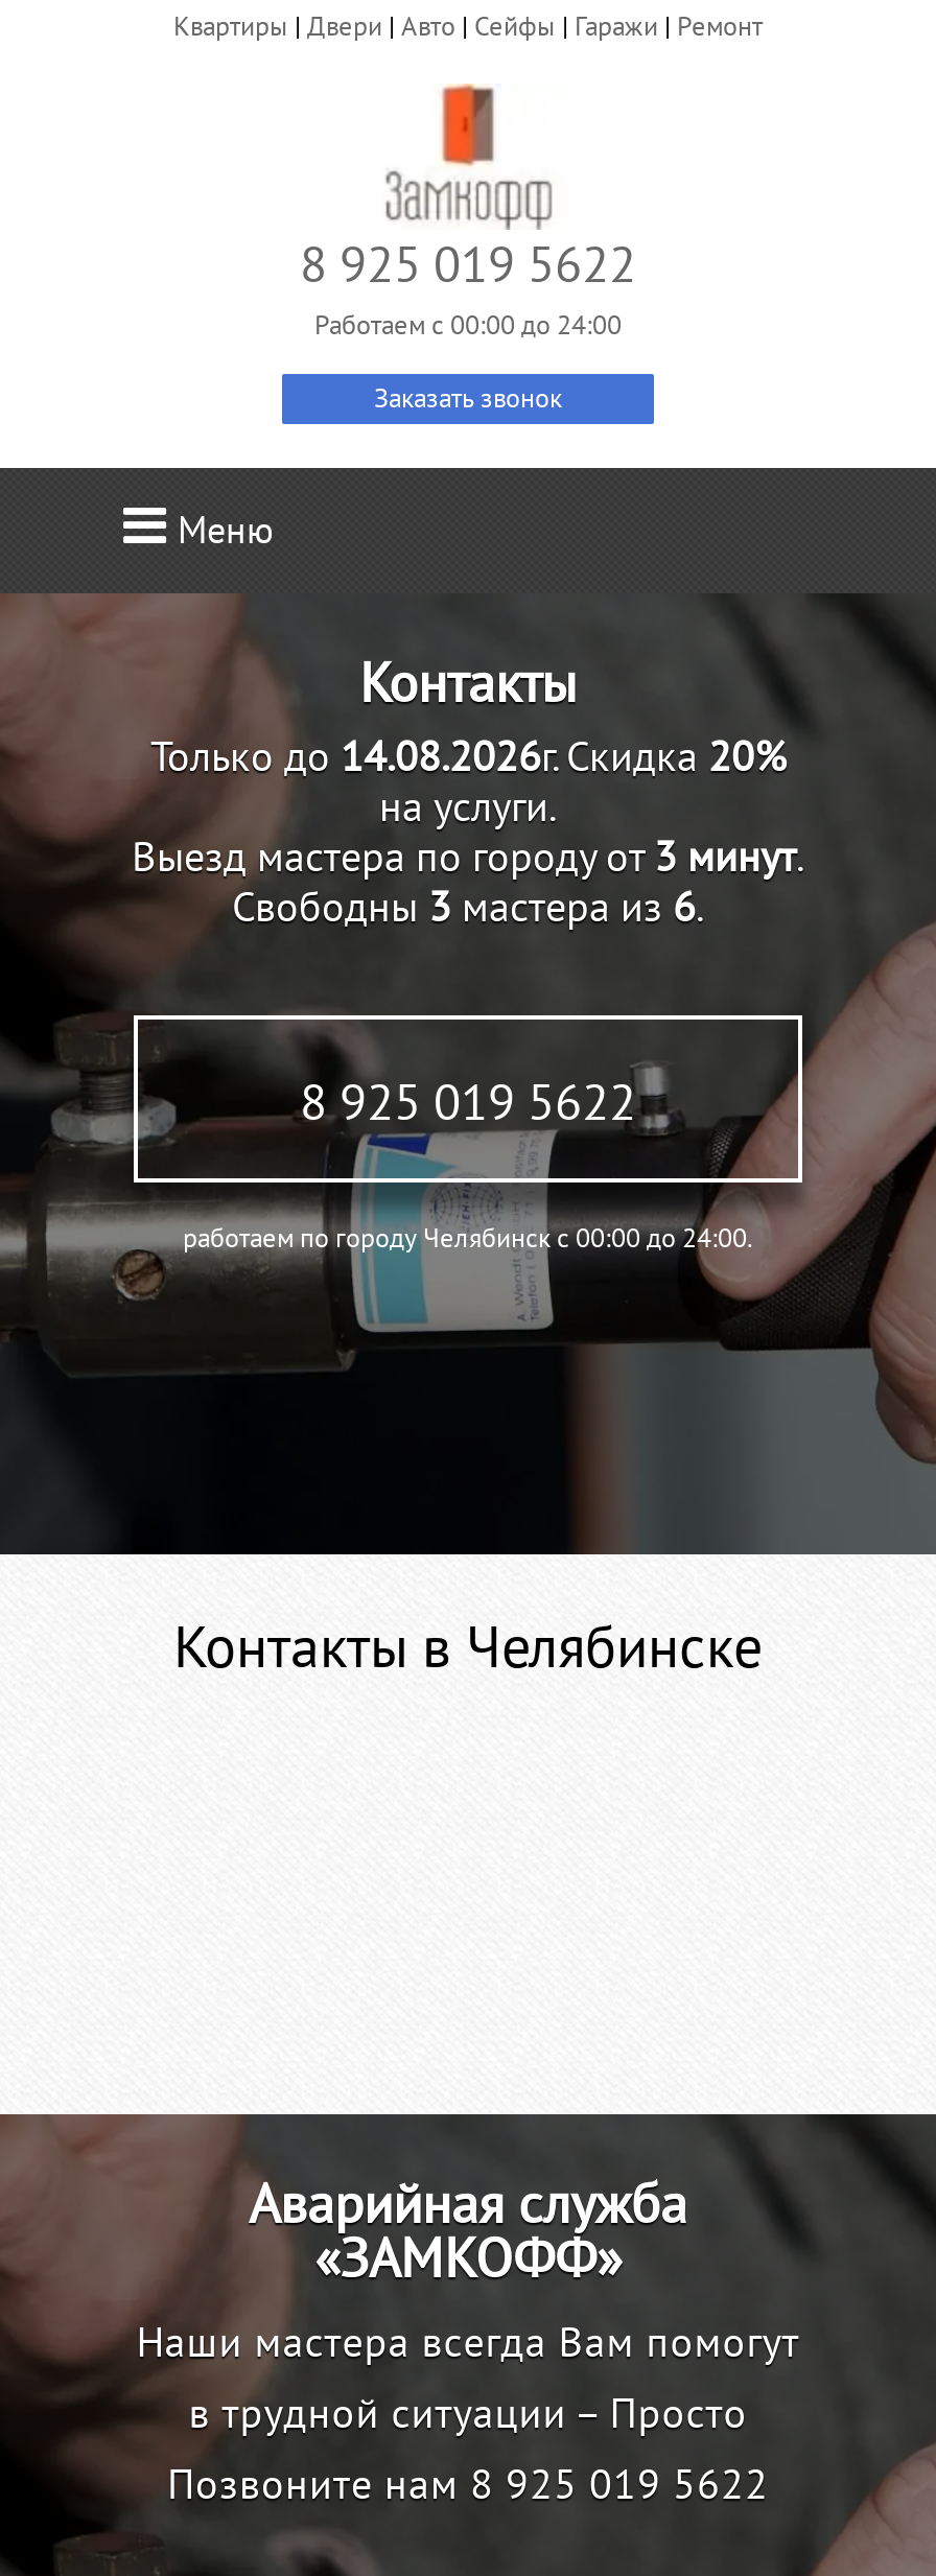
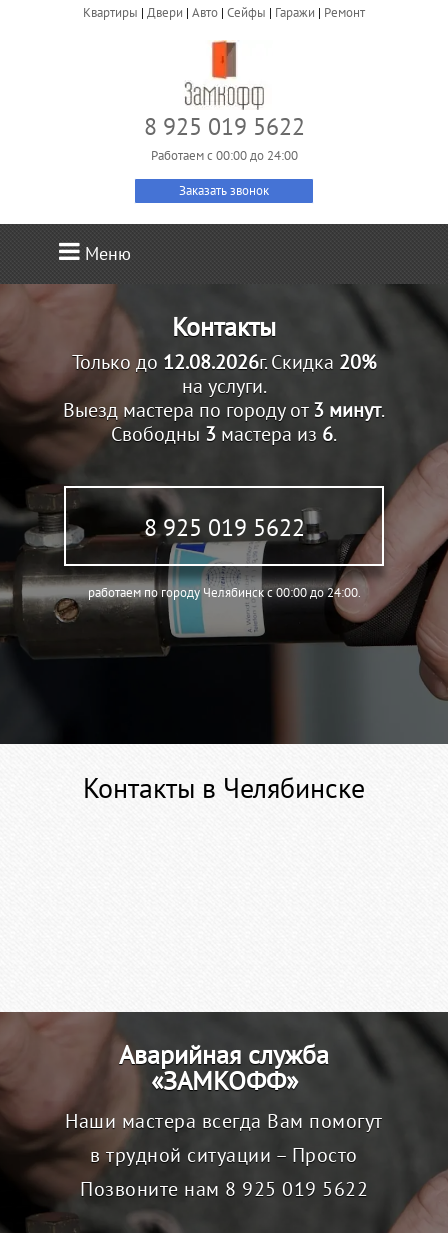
[150,729,786,783] Только до 14.08.2026г. Скидка 20% -> [72,349,376,375] Только до 12.08.2026г. Скидка 20%

